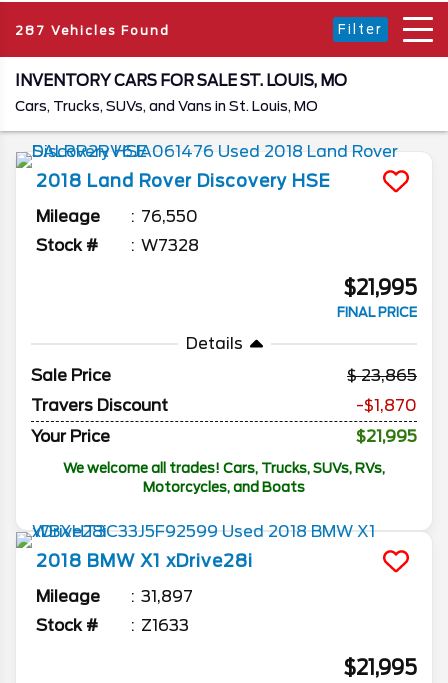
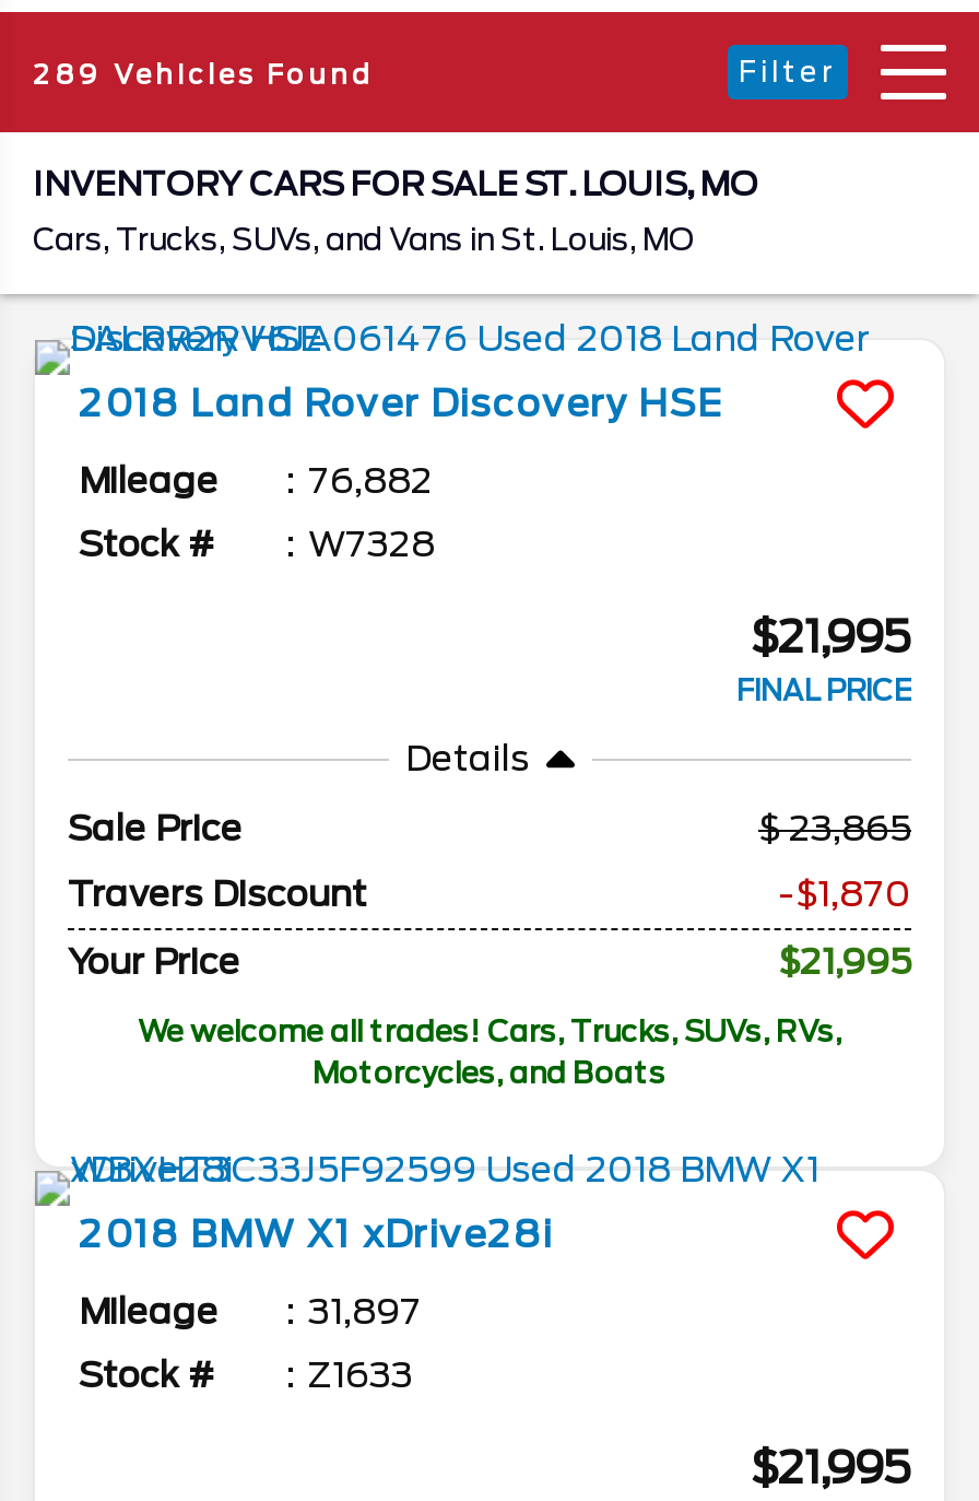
[15,22,170,37] 287 Vehicles Found -> [33,57,374,90] 289 Vehicles Found
[141,207,198,226] 76,550 -> [308,460,433,502] 76,882

